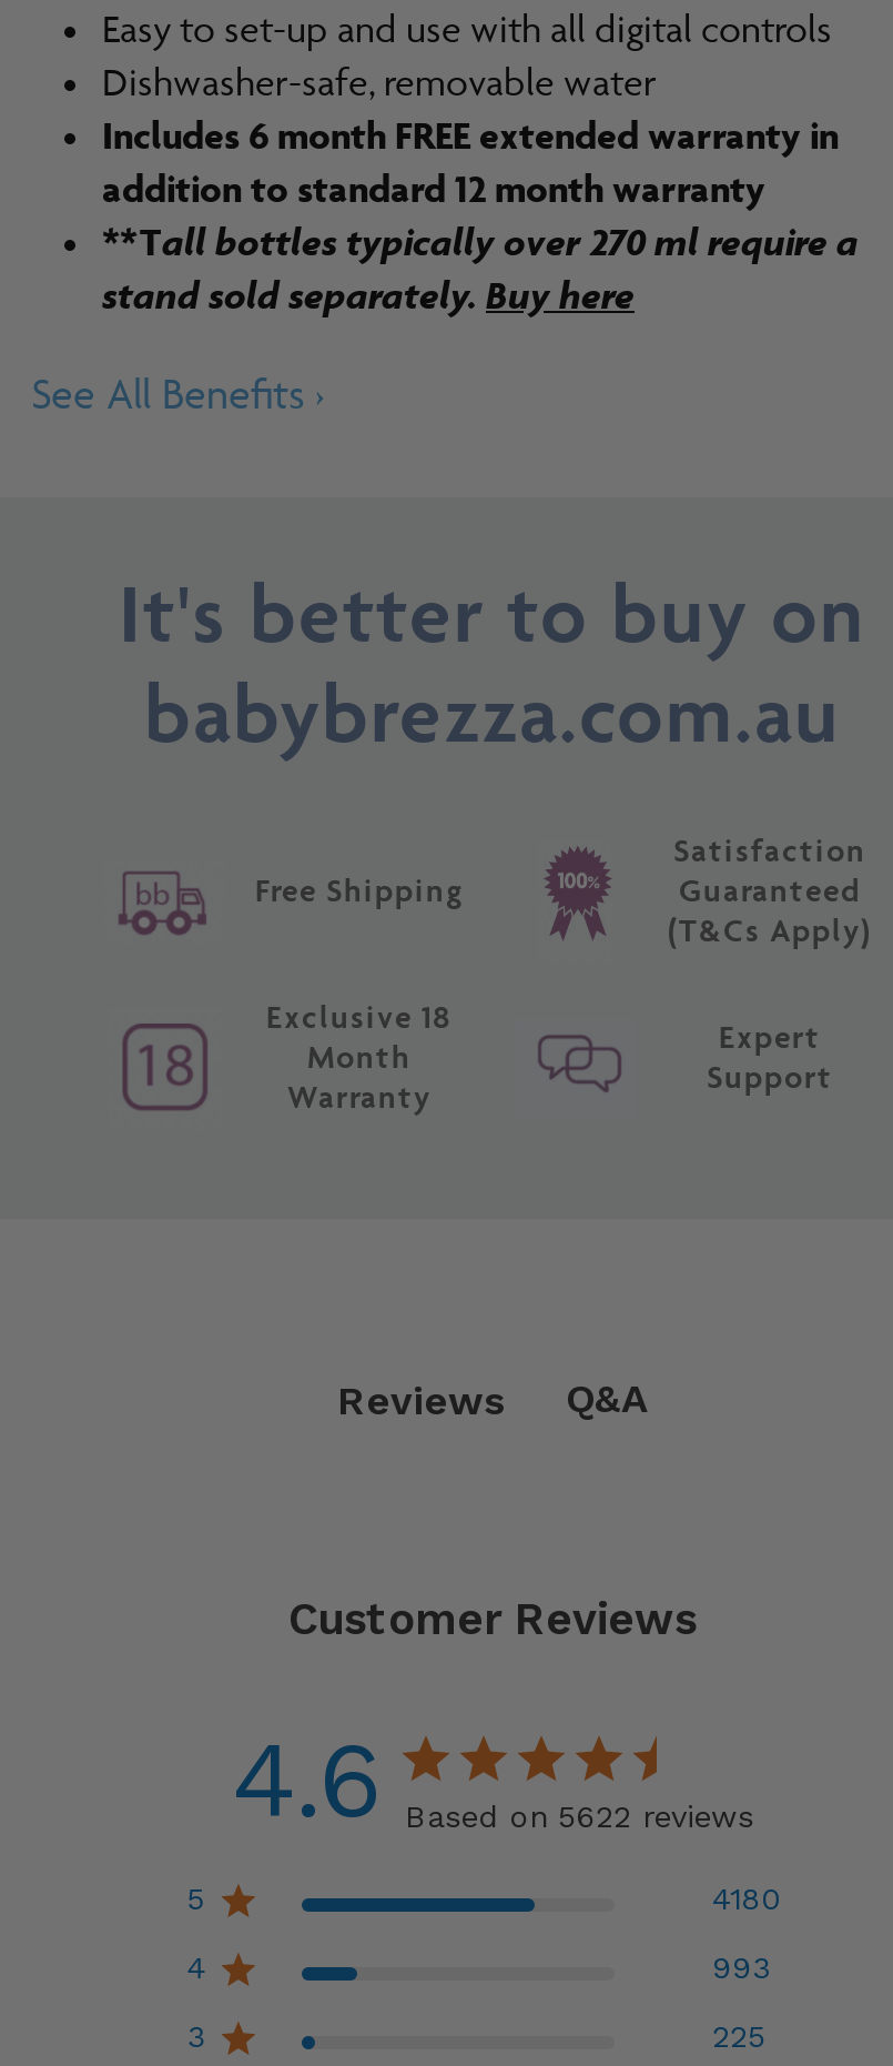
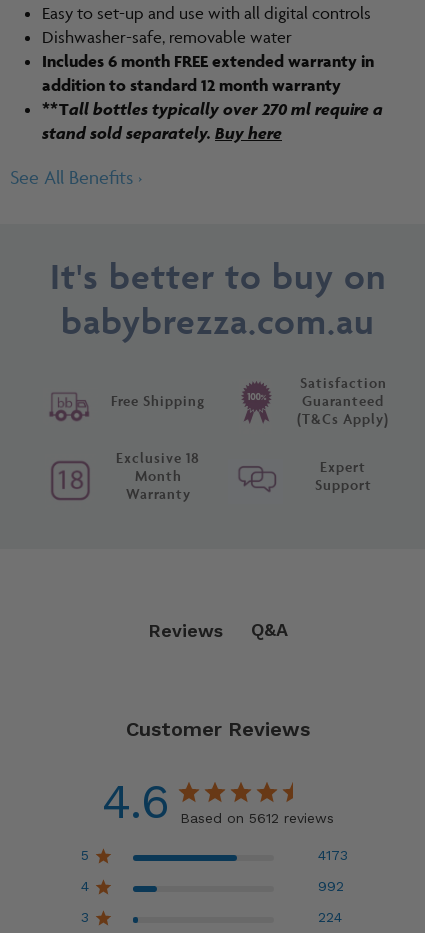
[405,1799,753,1835] Based on 5622 reviews -> [180,810,334,826] Based on 5612 reviews
[712,1881,781,1917] 4180 -> [317,847,347,863] 4173
[712,1950,770,1986] 993 -> [317,878,343,894] 992
[712,2019,765,2054] 225 -> [317,909,341,925] 224

